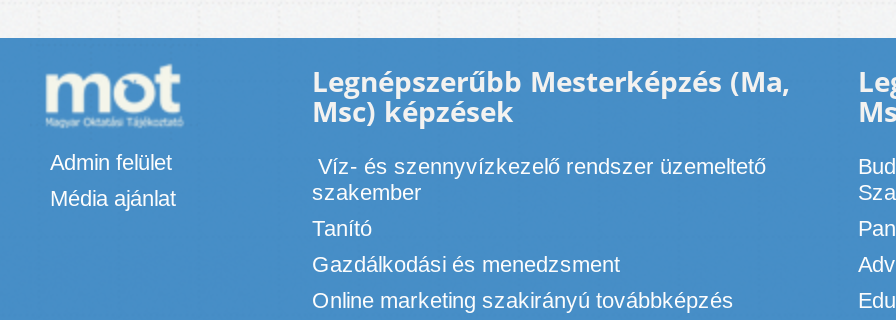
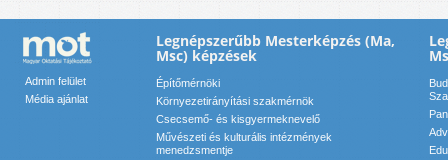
[312,154,766,204] Víz- és szennyvízkezelő rendszer üzemeltető | szakember -> [156,77,220,89] Építőmérnöki
[312,216,372,240] Tanító -> [156,95,314,107] Környezetirányítási szakmérnök
[312,252,620,276] Gazdálkodási és menedzsment -> [156,113,320,125] Csecsemő- és kisgyermeknevelő
[312,288,734,312] Online marketing szakirányú továbbképzés -> [156,131,332,156] Művészeti és kulturális intézmények | menedzsmentje

